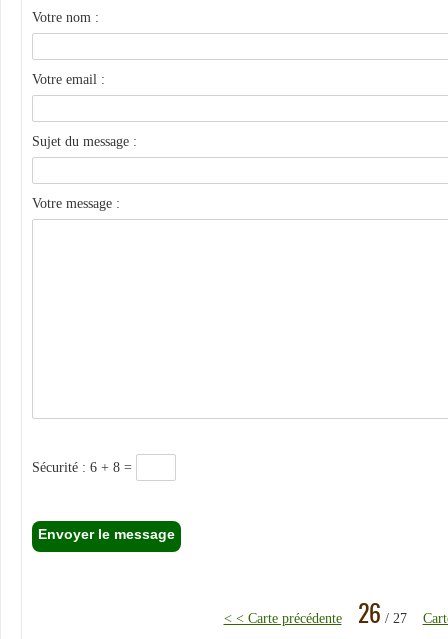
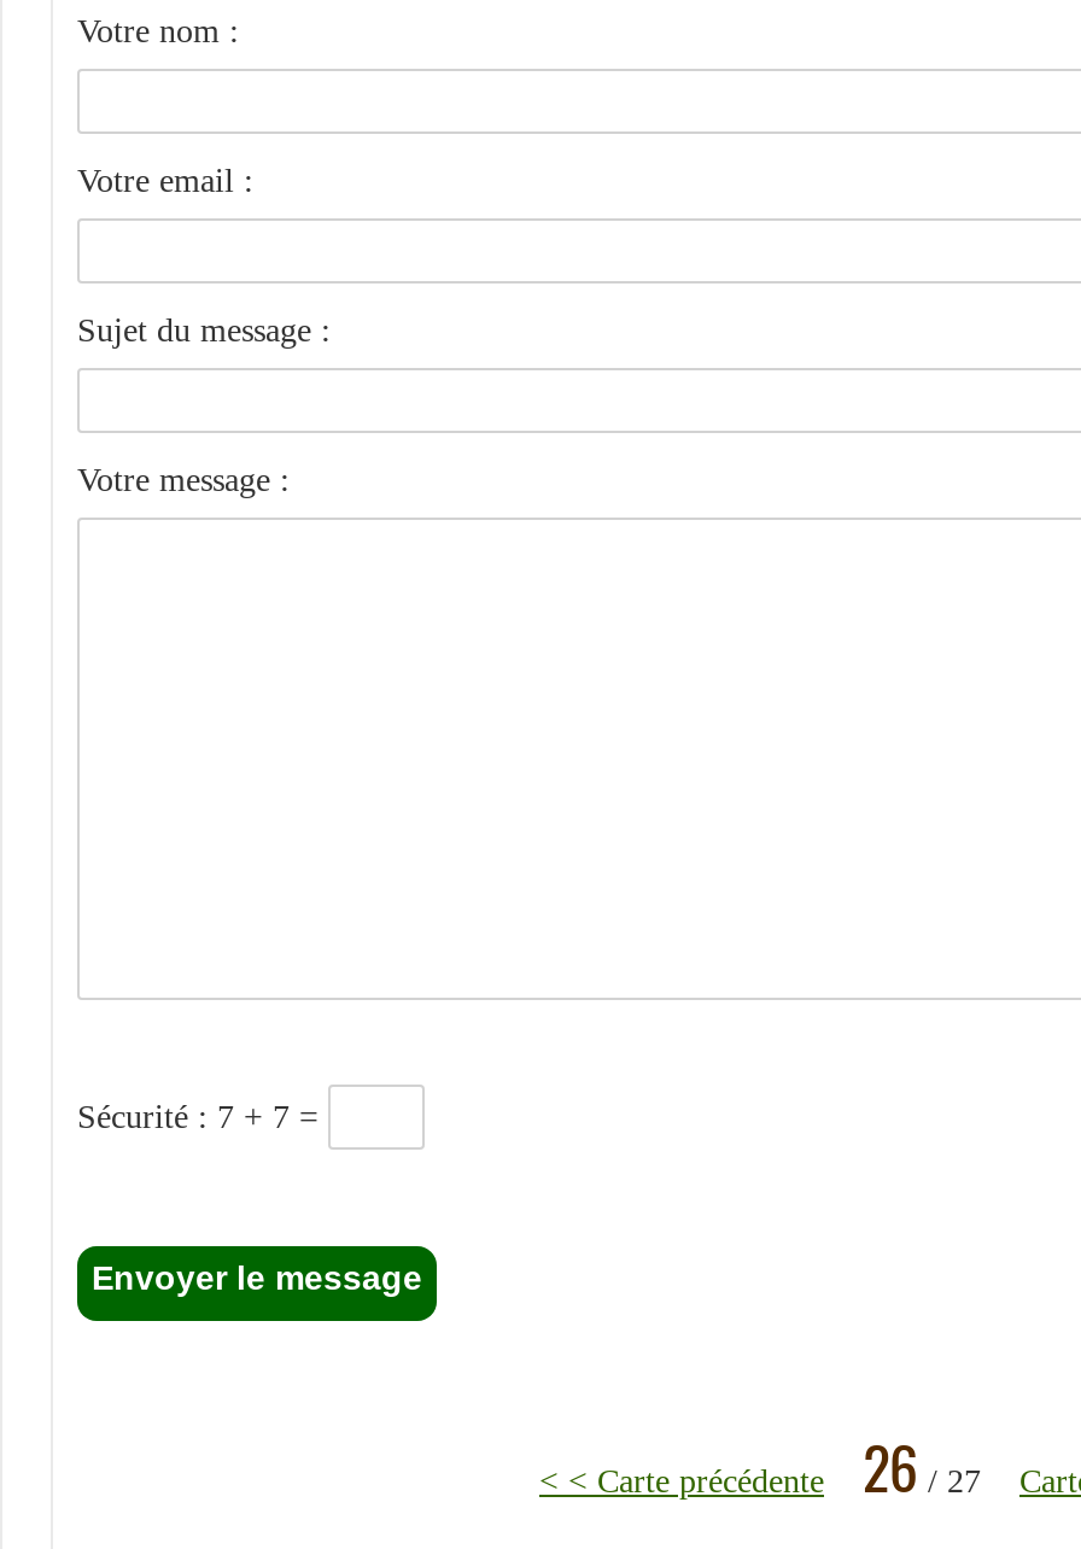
[32,460,136,475] Sécurité : 6 + 8 = -> [77,1099,328,1135] Sécurité : 7 + 7 =

